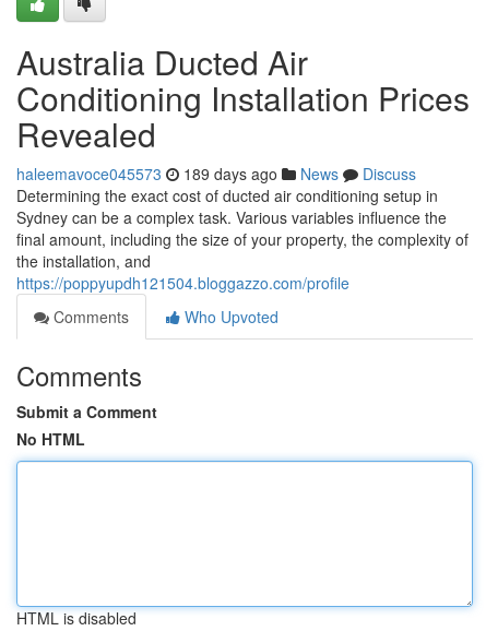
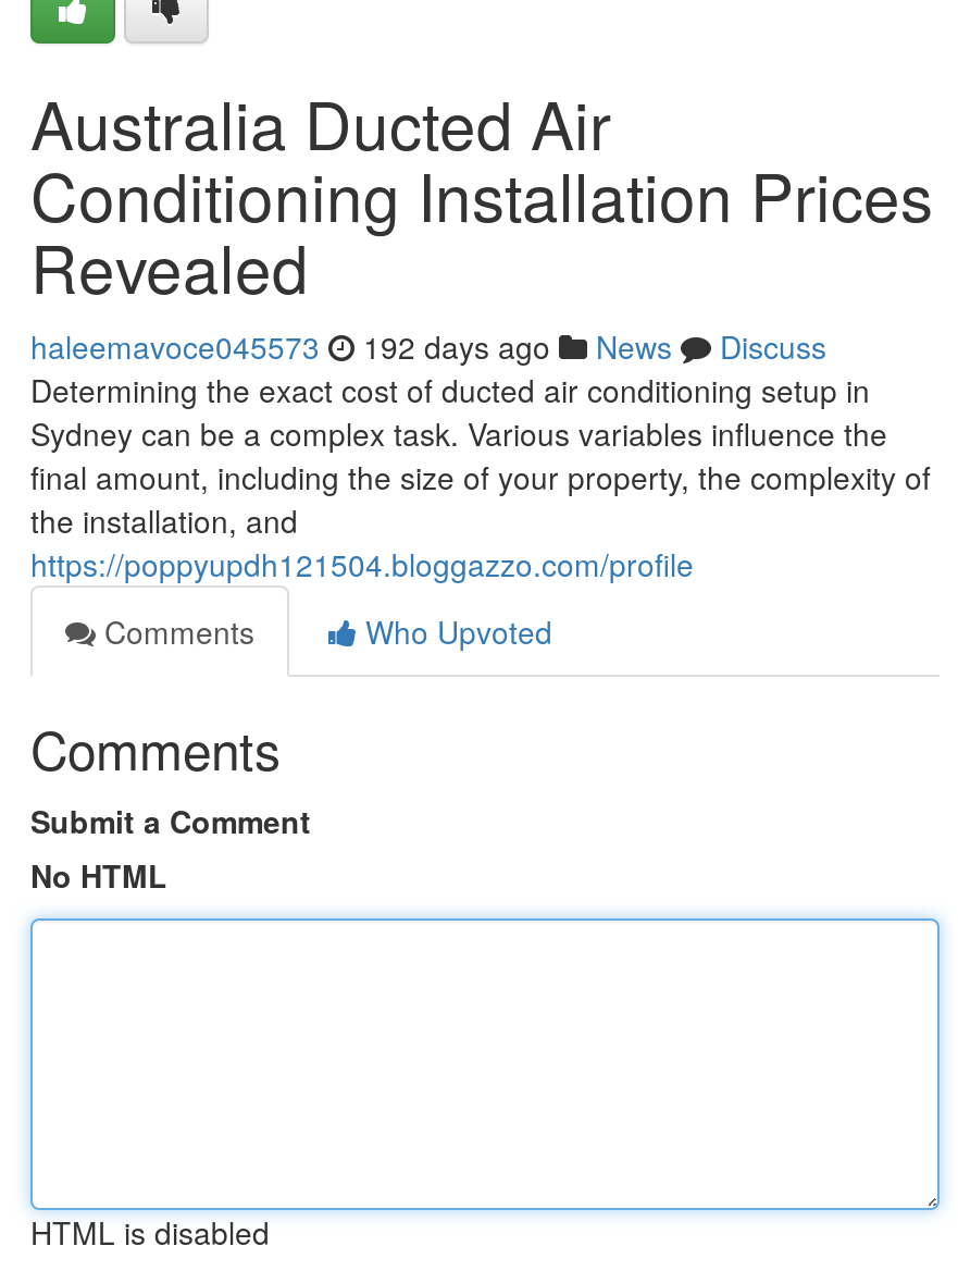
[16,163,416,184] haleemavoce045573 189 days ago News Discuss -> [30,324,826,368] haleemavoce045573 192 days ago News Discuss

